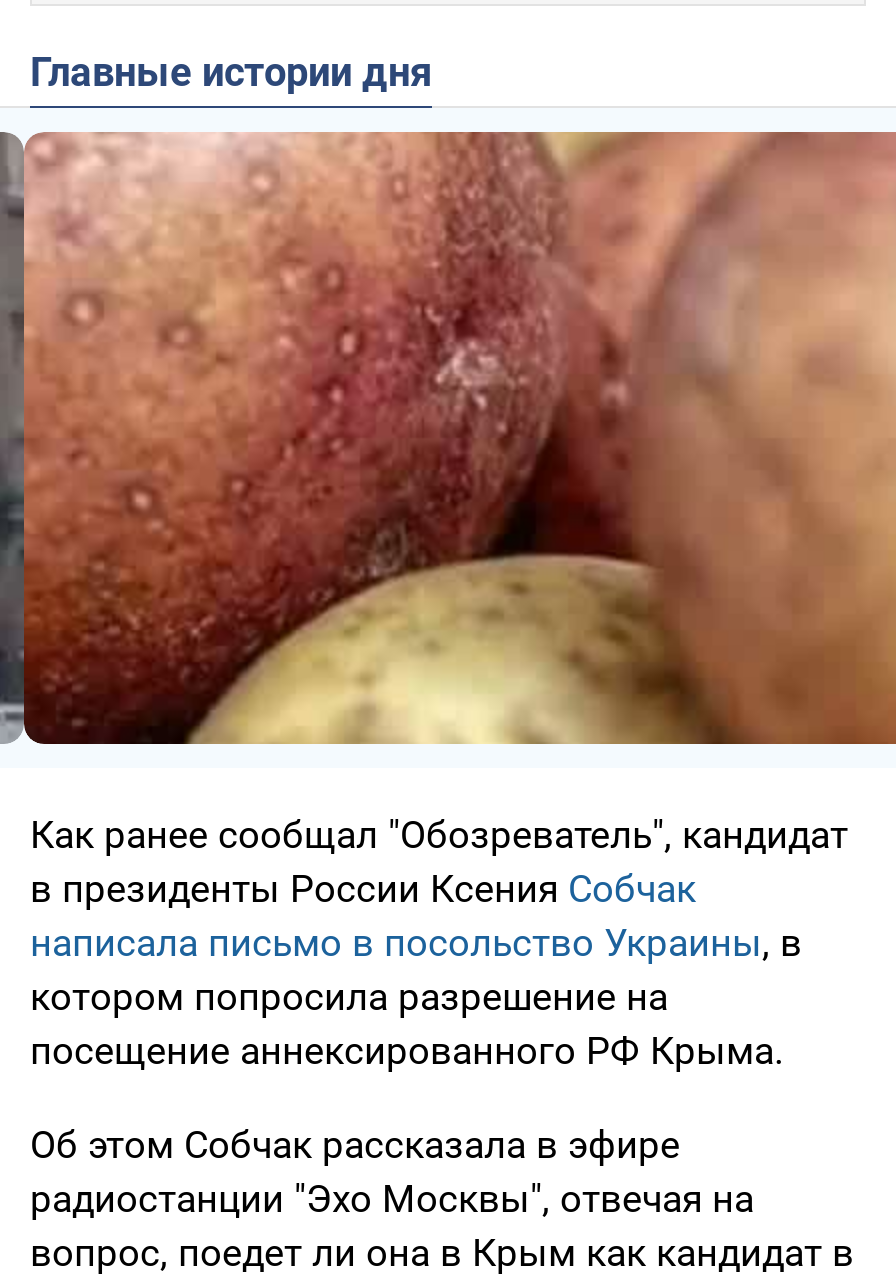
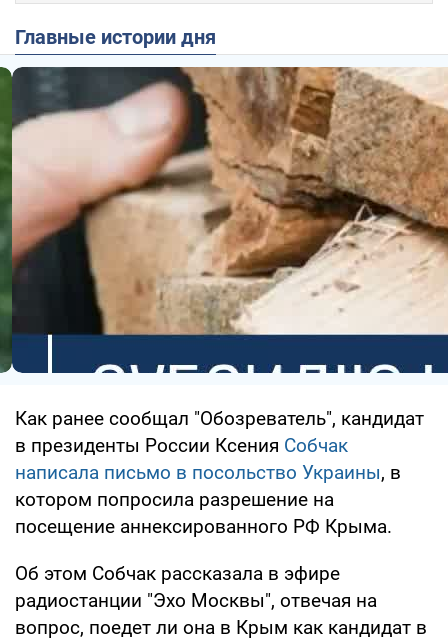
[6,130,890,746] [image] -> [3,66,445,374] [image]

